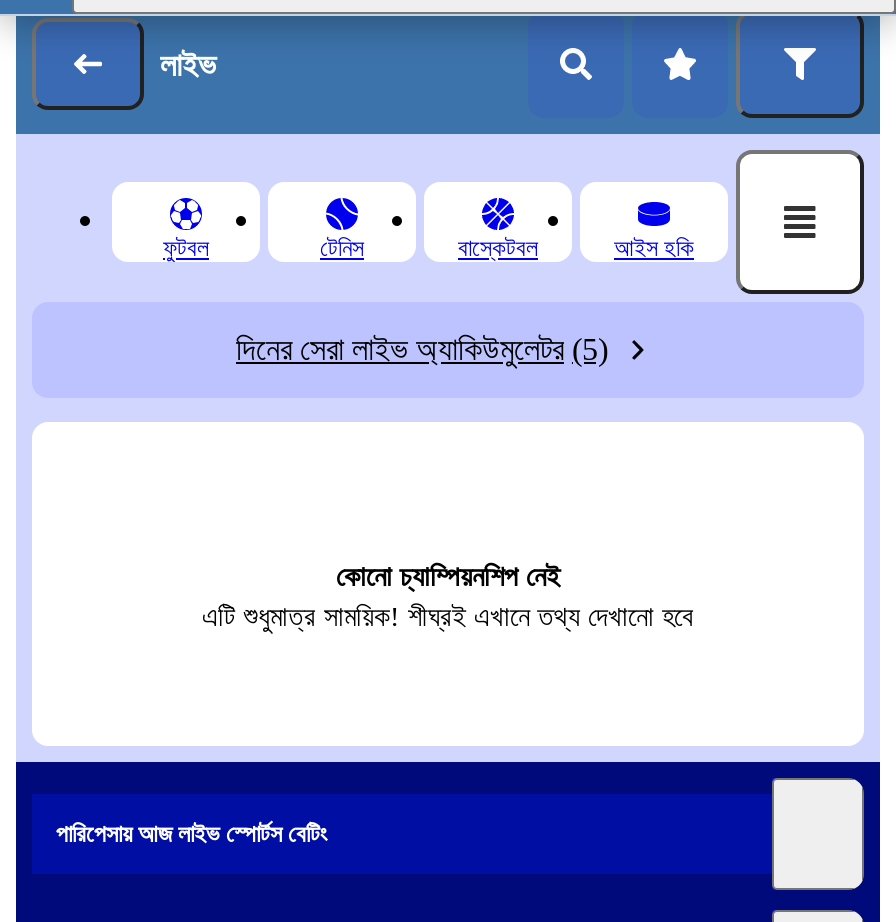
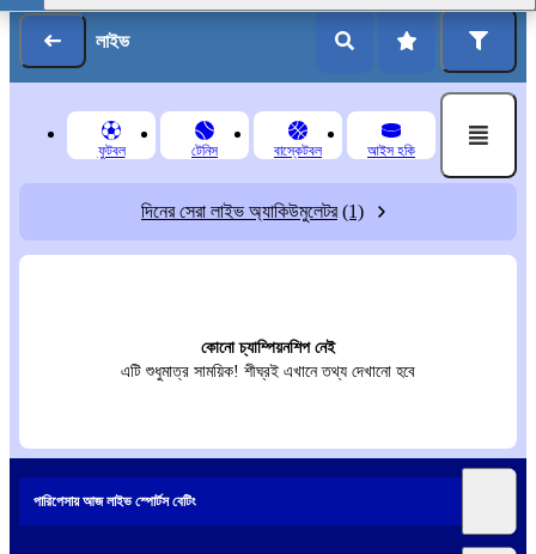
[236,332,608,366] দিনের সেরা লাইভ অ্যাকিউমুলেটর (5) -> [141,201,364,221] দিনের সেরা লাইভ অ্যাকিউমুলেটর (1)

